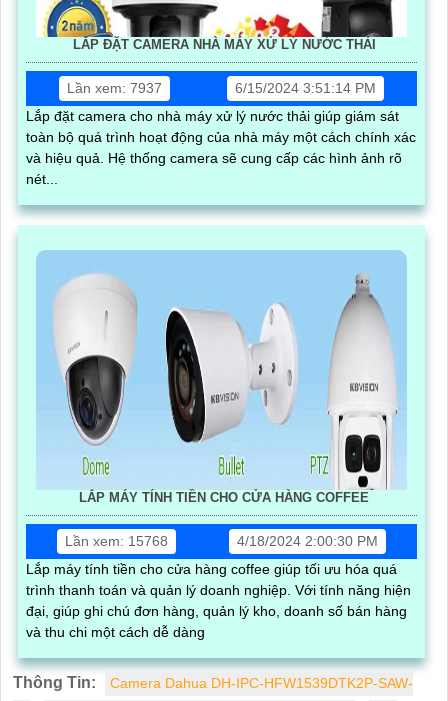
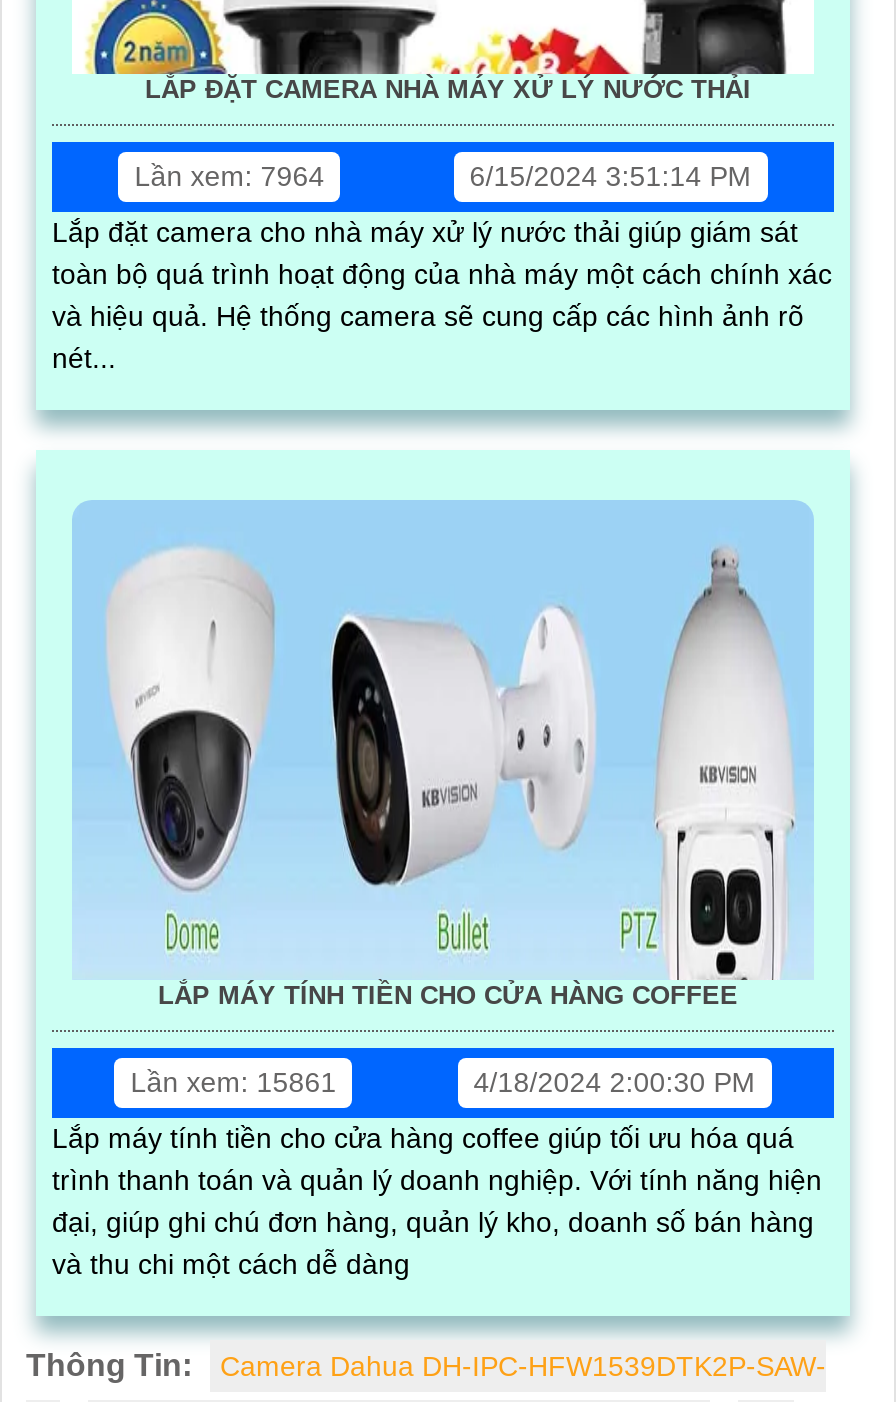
[67,80,162,96] Lần xem: 7937 -> [134,160,324,192] Lần xem: 7964
[65,533,168,549] Lần xem: 15768 -> [130,1066,336,1098] Lần xem: 15861

